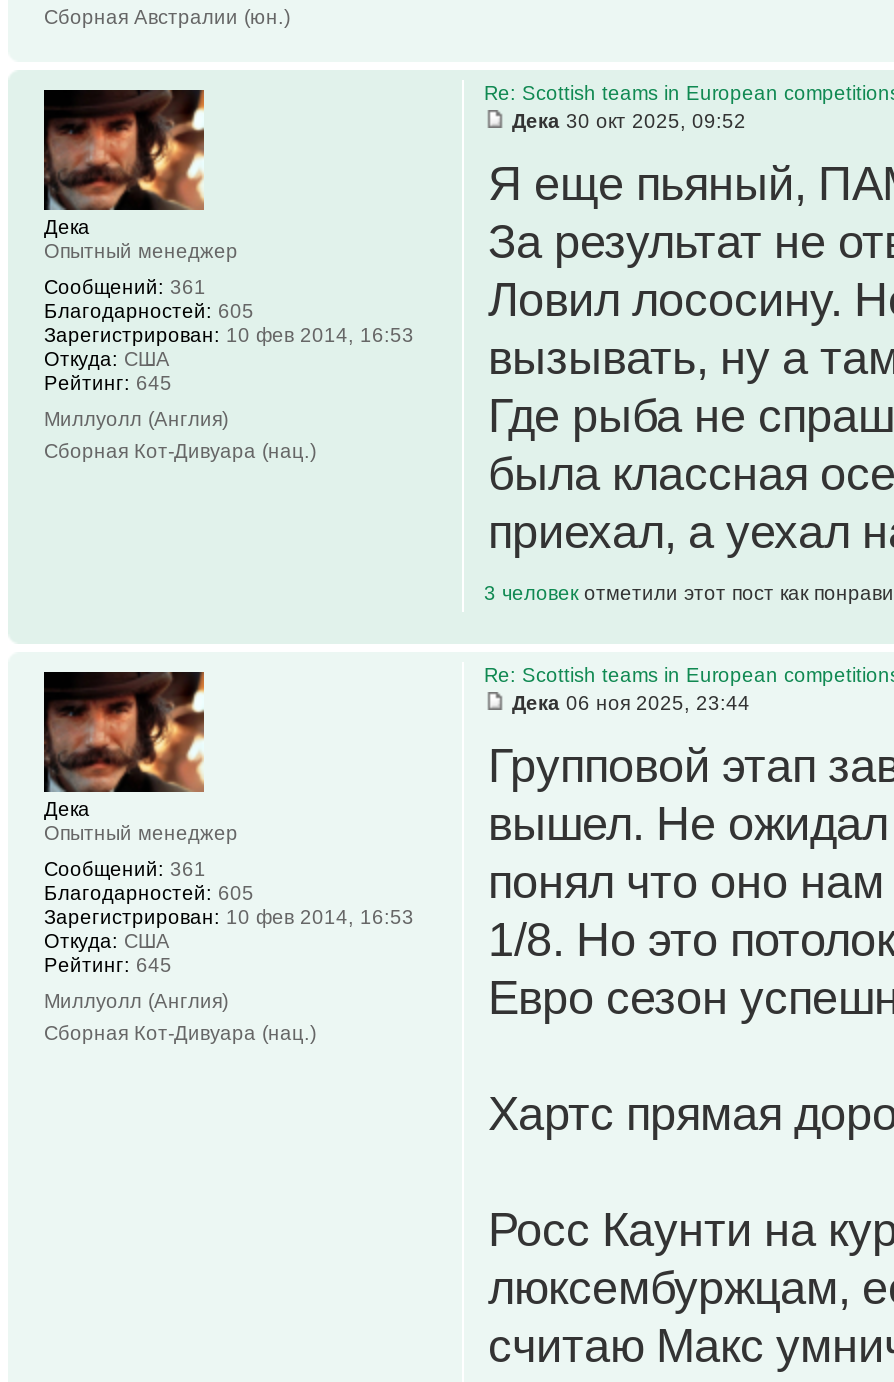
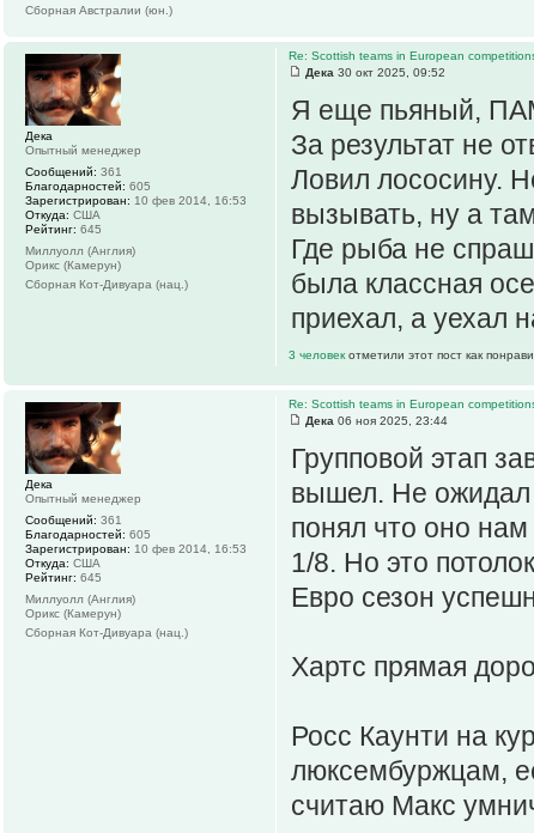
none -> [25,258,121,272] Орикс (Камерун)
none -> [25,607,121,620] Орикс (Камерун)

